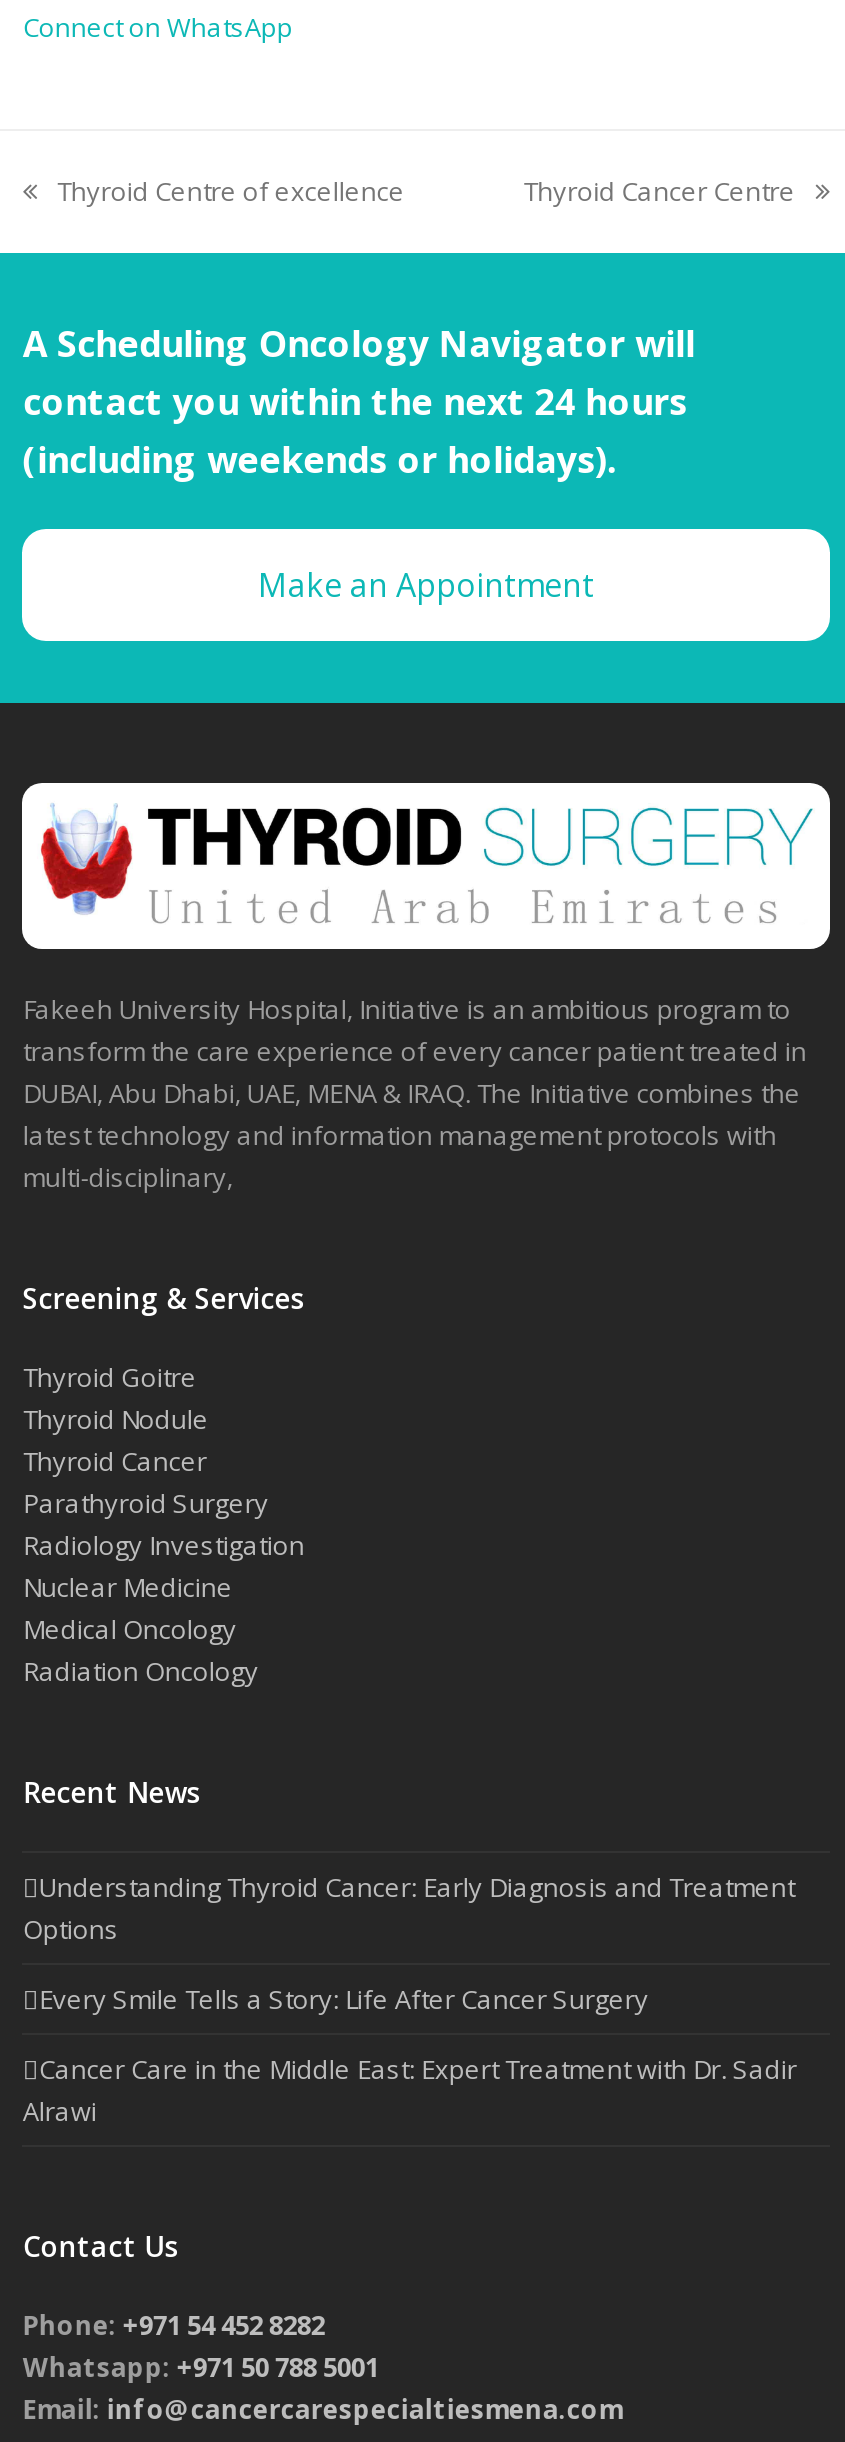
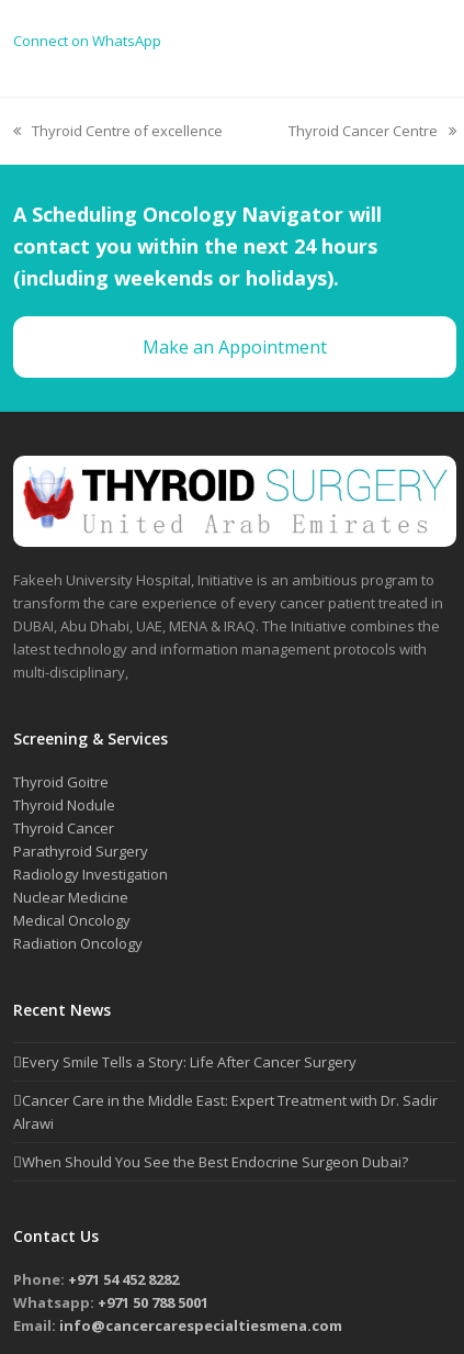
[23,1868,795,1946] Understanding Thyroid Cancer: Early Diagnosis and Treatment | Options -> none
moved [23,1980,797,2128] -> [14,1051,438,1133]: Every Smile Tells a Story: Life After Cancer Surgery | Cancer Care in the Middle East: Expert Treatment with Dr. Sadir | Alrawi
none -> [22,1151,408,1171] When Should You See the Best Endocrine Surgeon Dubai?

